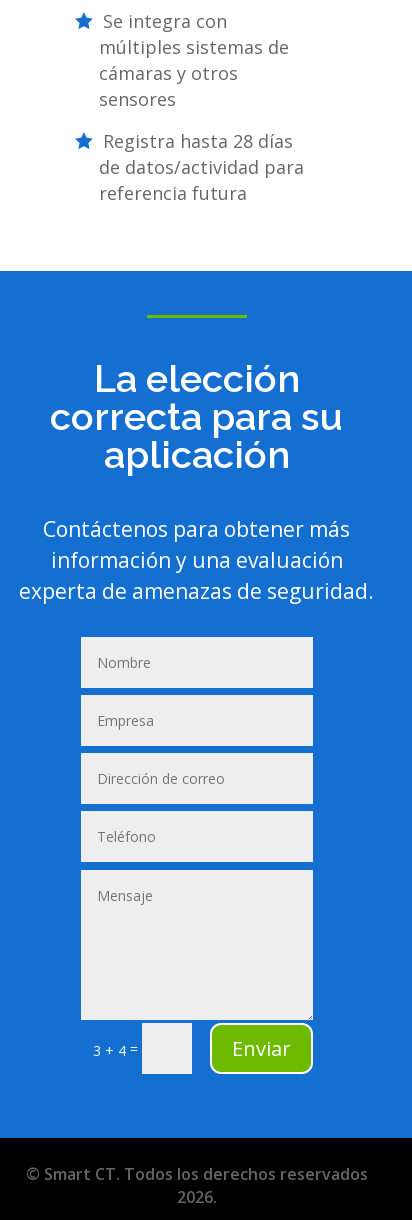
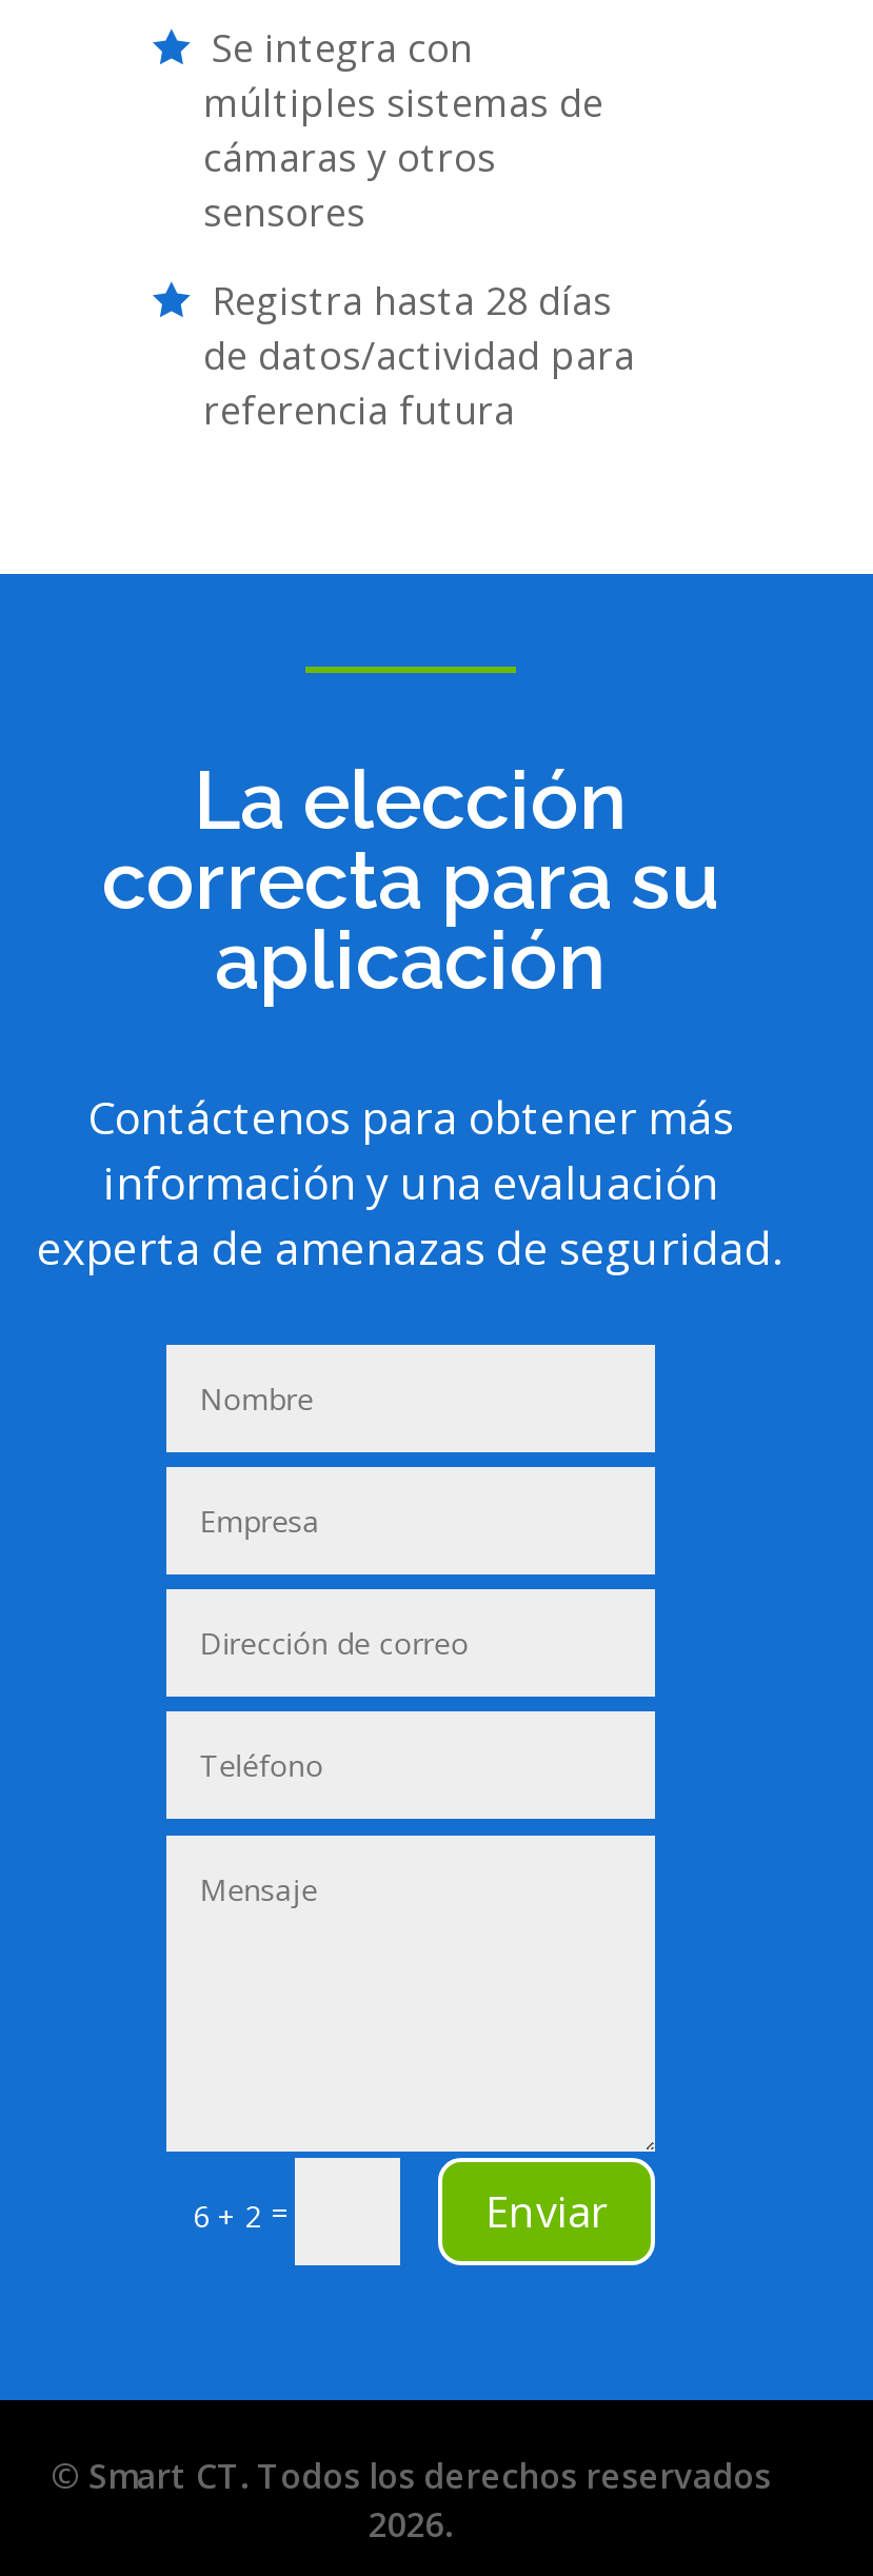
[93,1039,142,1060] 3 + 4 = -> [193,2192,296,2236] 6 + 2 =

